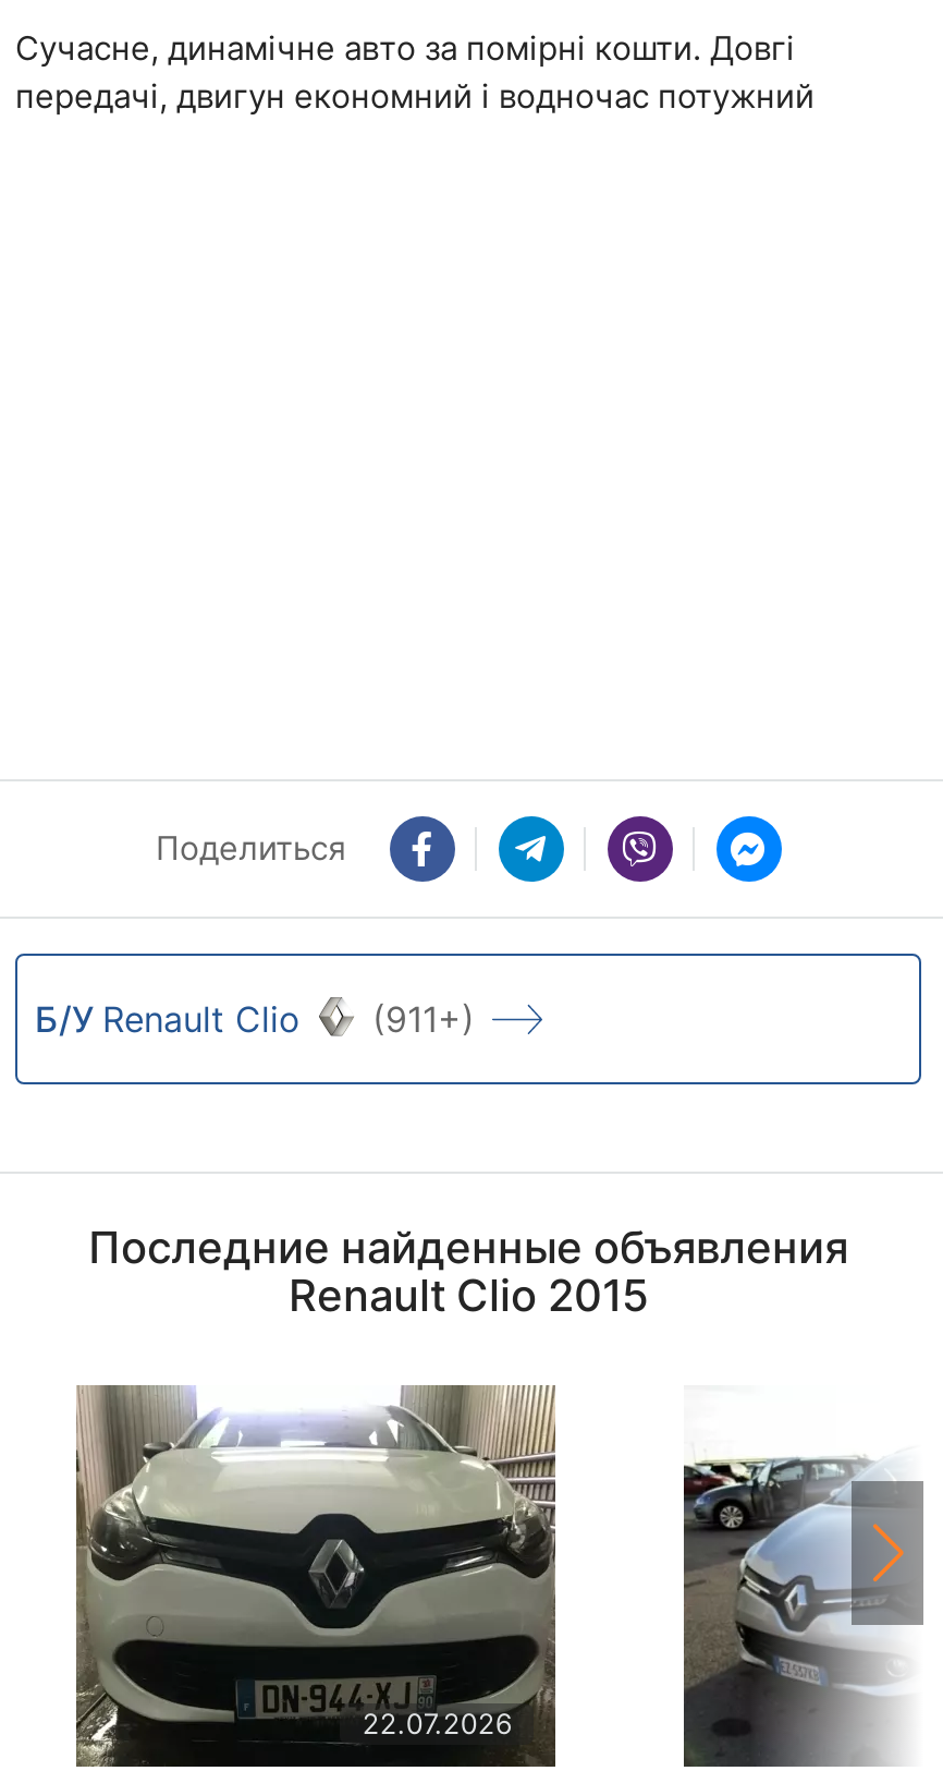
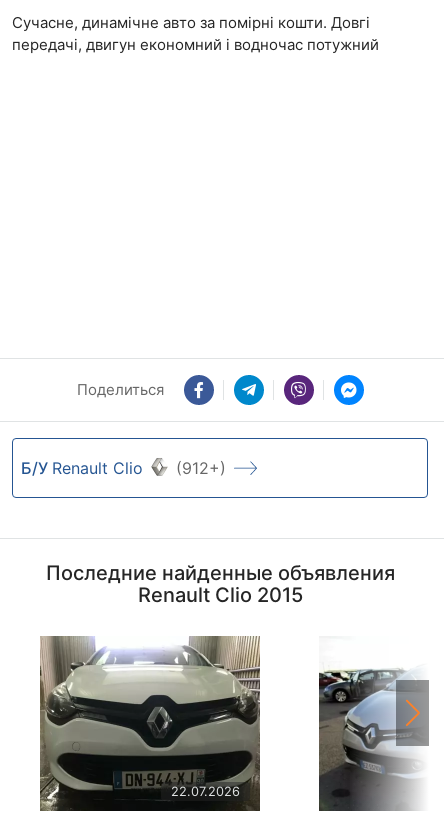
[35,996,475,1040] Б/У Renault Clio (911+) -> [21,458,226,478] Б/У Renault Clio (912+)

